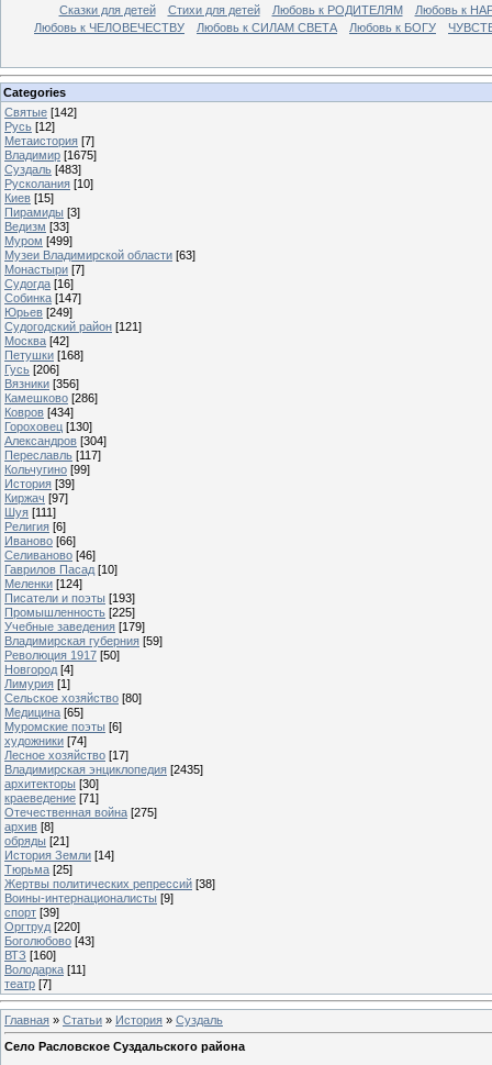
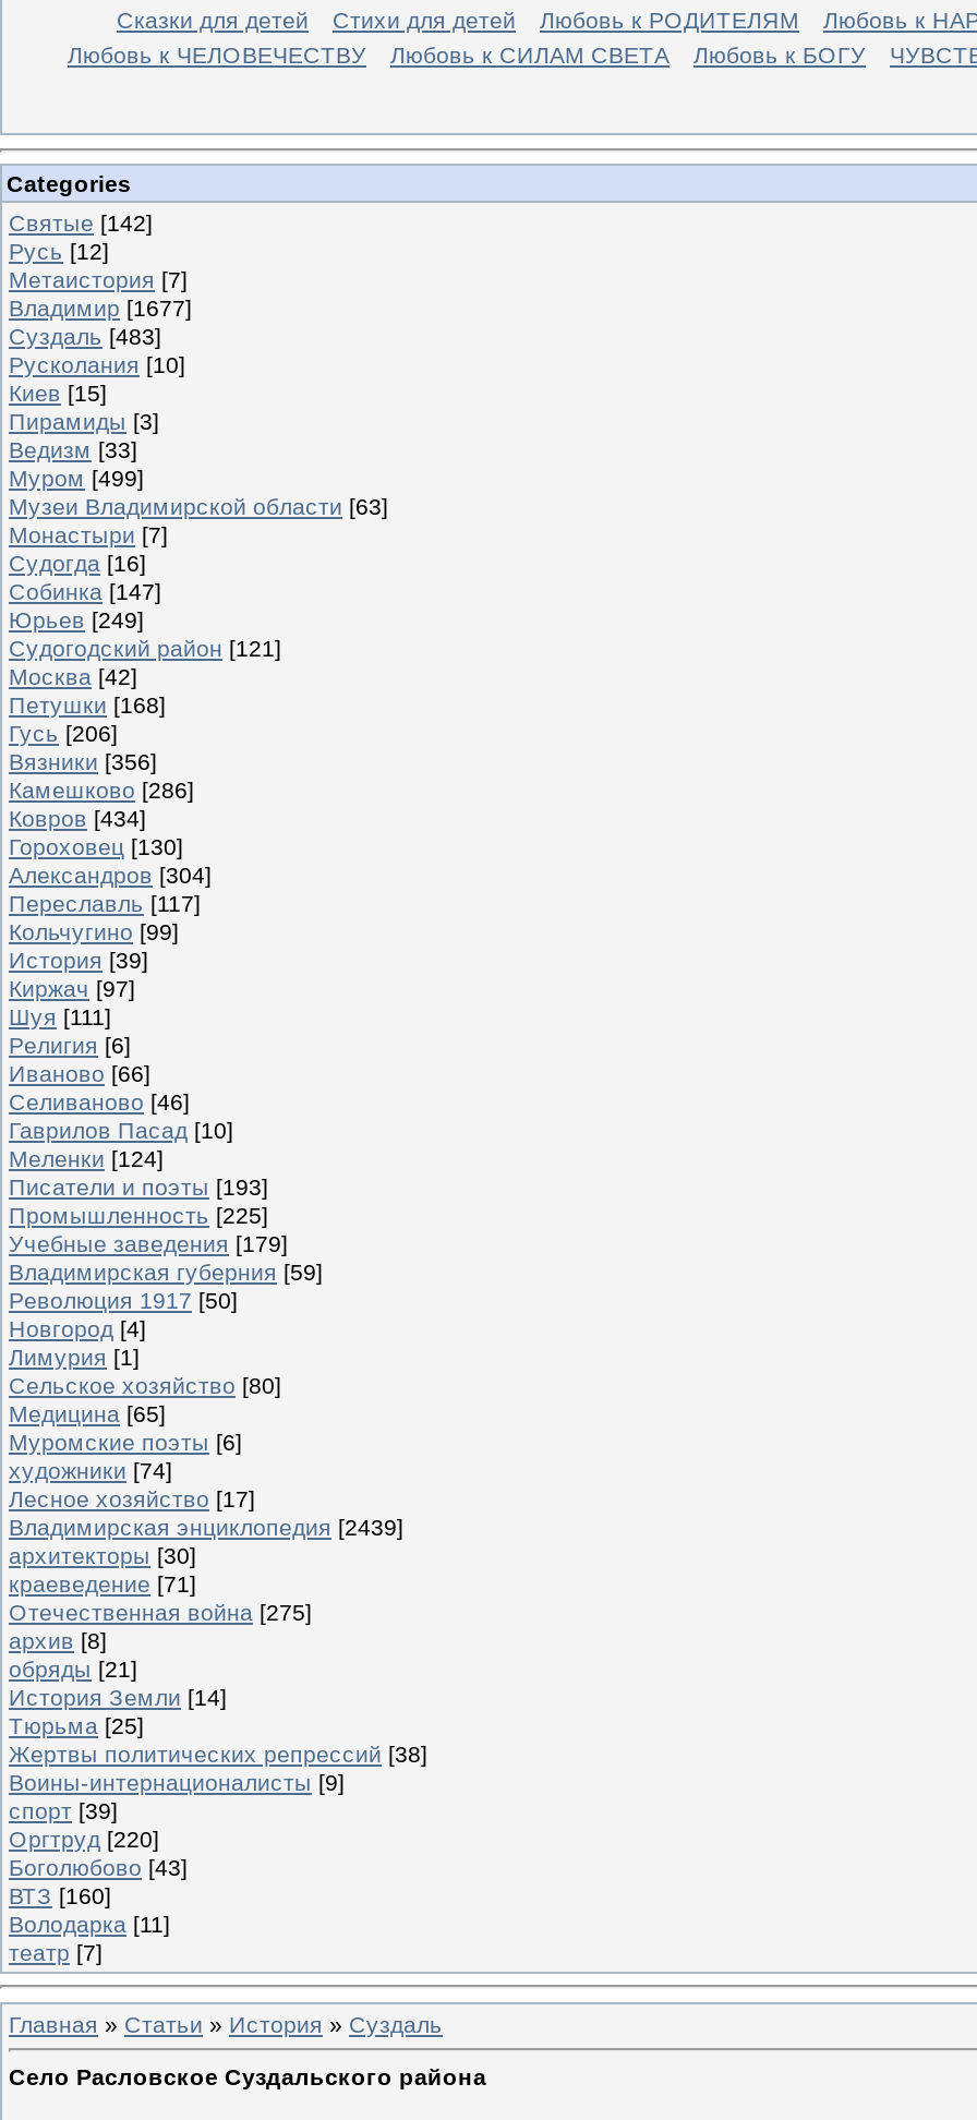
[4,148,97,162] Владимир [1675] -> [9,294,192,321] Владимир [1677]
[4,763,203,776] Владимирская энциклопедия [2435] -> [9,1514,403,1540] Владимирская энциклопедия [2439]

